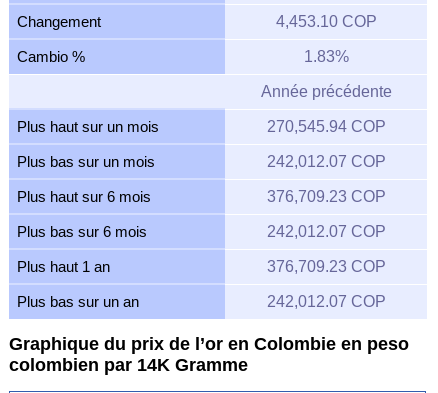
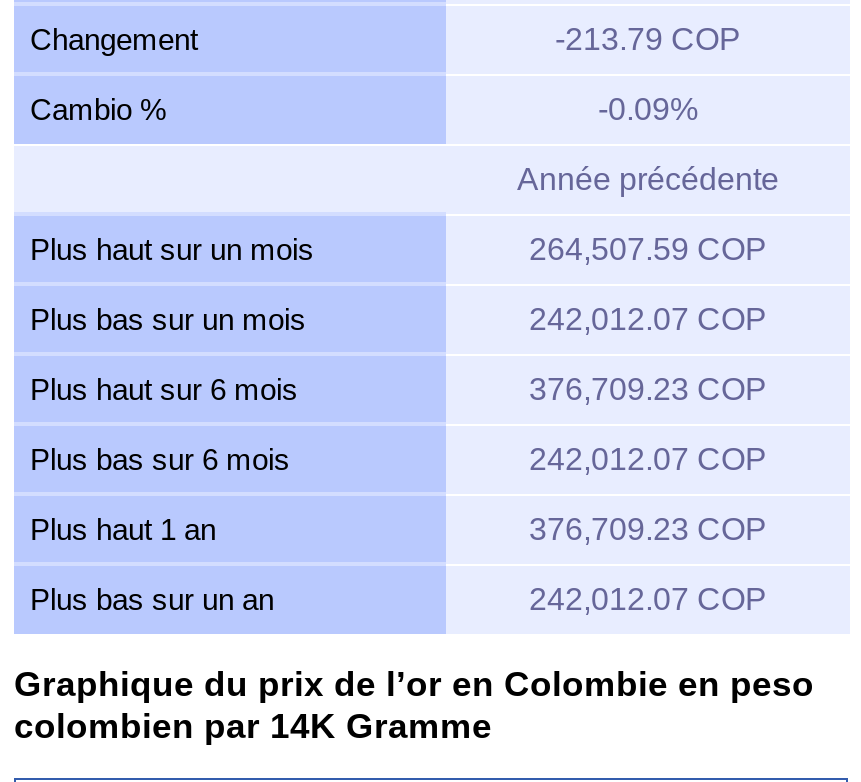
[275,13,376,30] 4,453.10 COP -> [555,21,741,55] -213.79 COP
[303,48,348,65] 1.83% -> [598,91,698,125] -0.09%
[266,118,385,135] 270,545.94 COP -> [529,231,767,265] 264,507.59 COP

